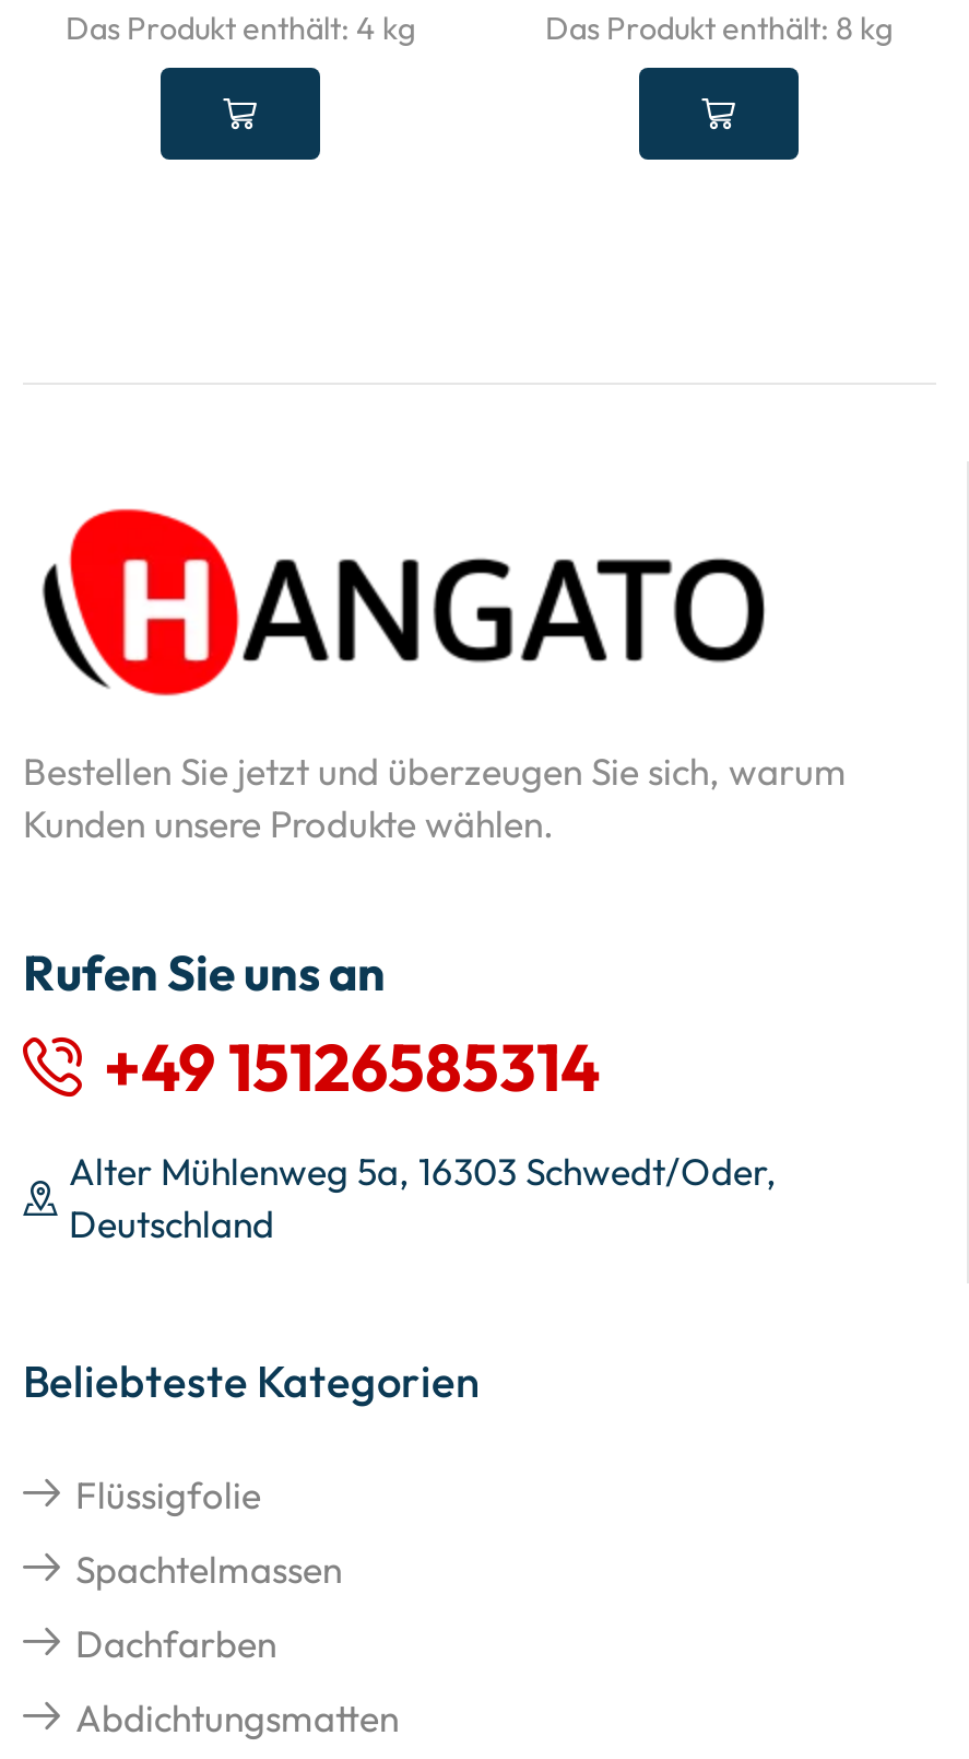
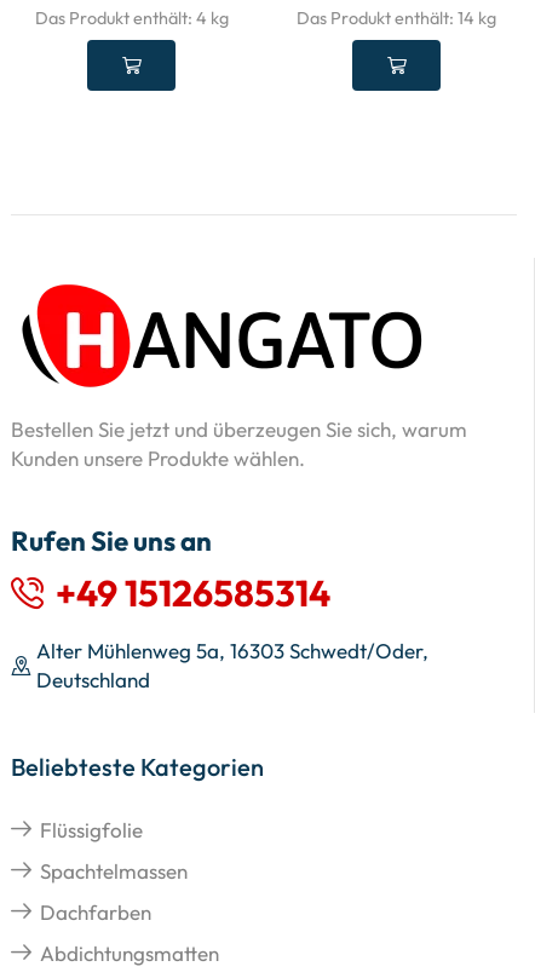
[545,10,893,49] Das Produkt enthält: 8 kg -> [297,8,496,30] Das Produkt enthält: 14 kg

